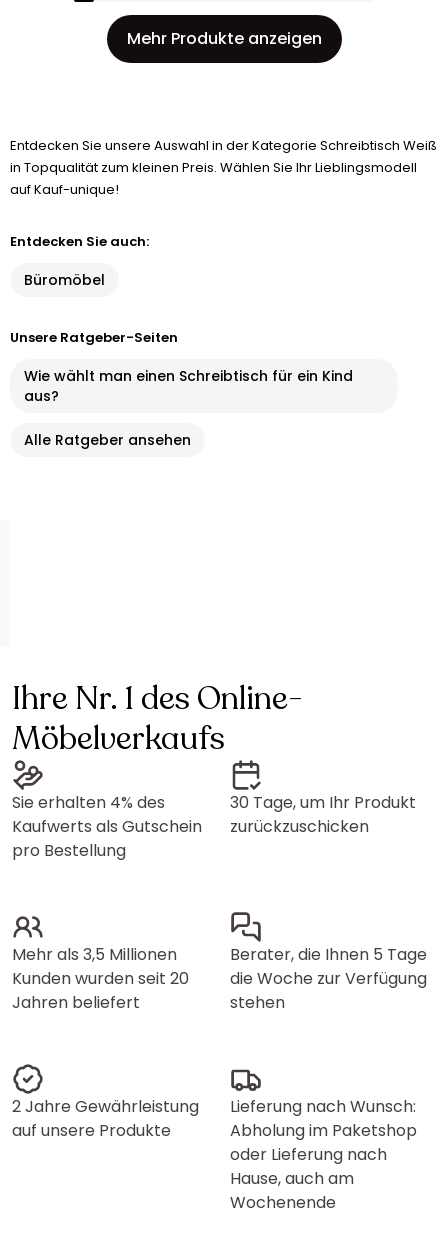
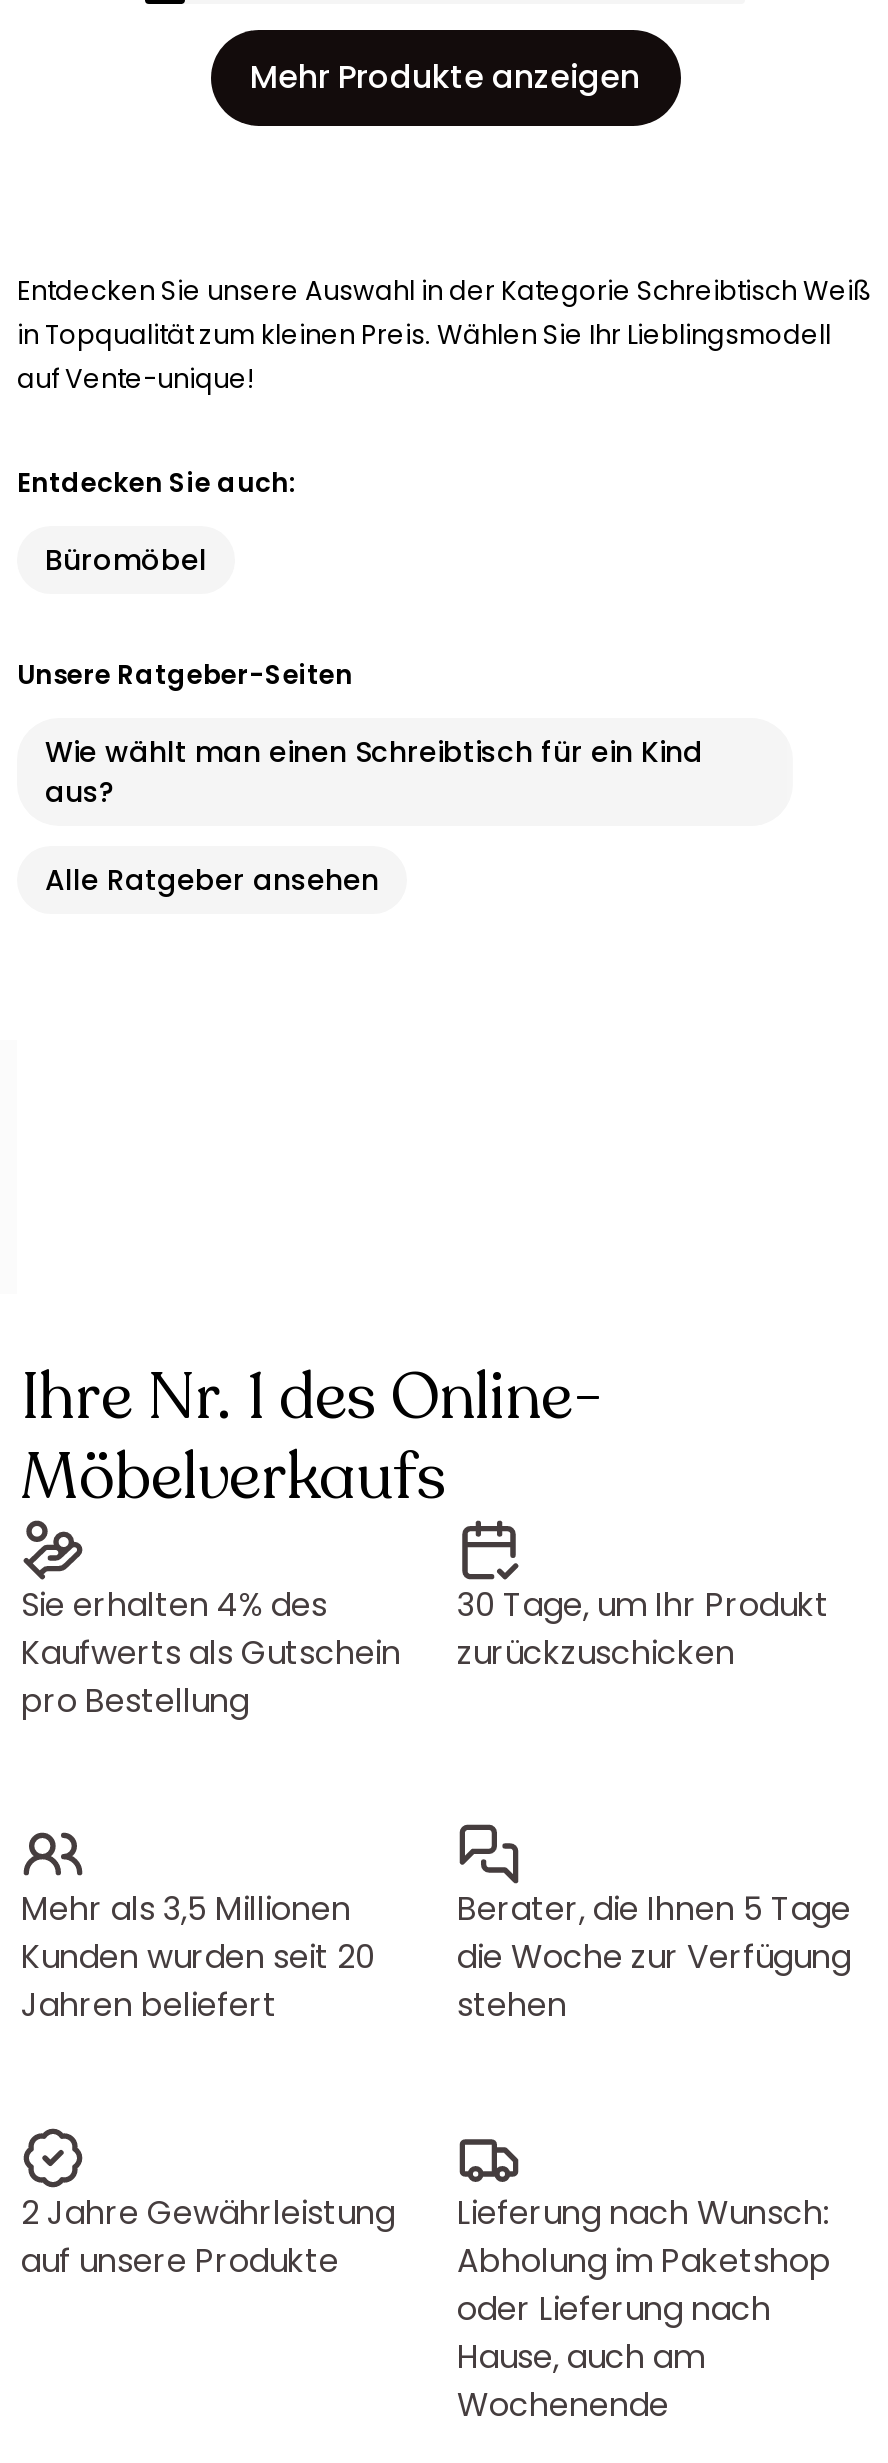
[10,180,119,199] auf Kauf-unique! -> [17,359,255,397] auf Vente-unique!

